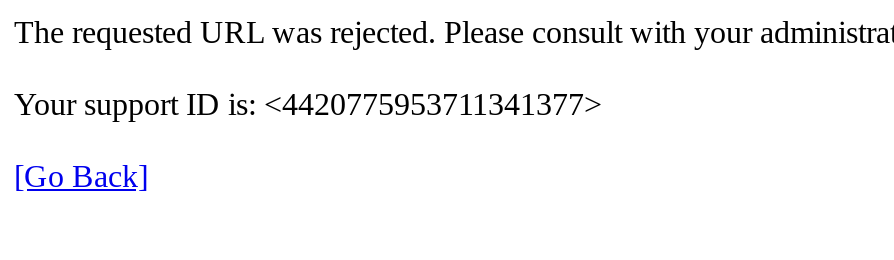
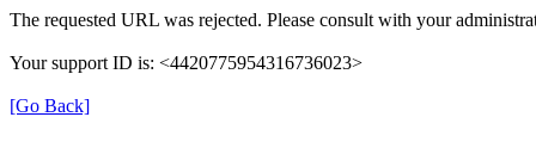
[14,87,602,121] Your support ID is: <4420775953711341377> -> [10,53,363,73] Your support ID is: <4420775954316736023>

